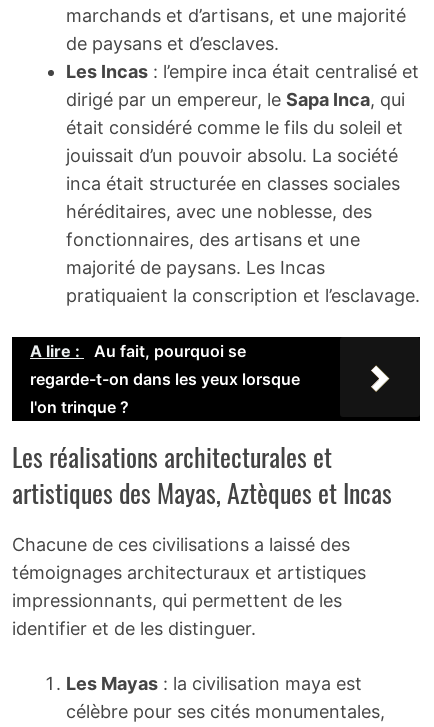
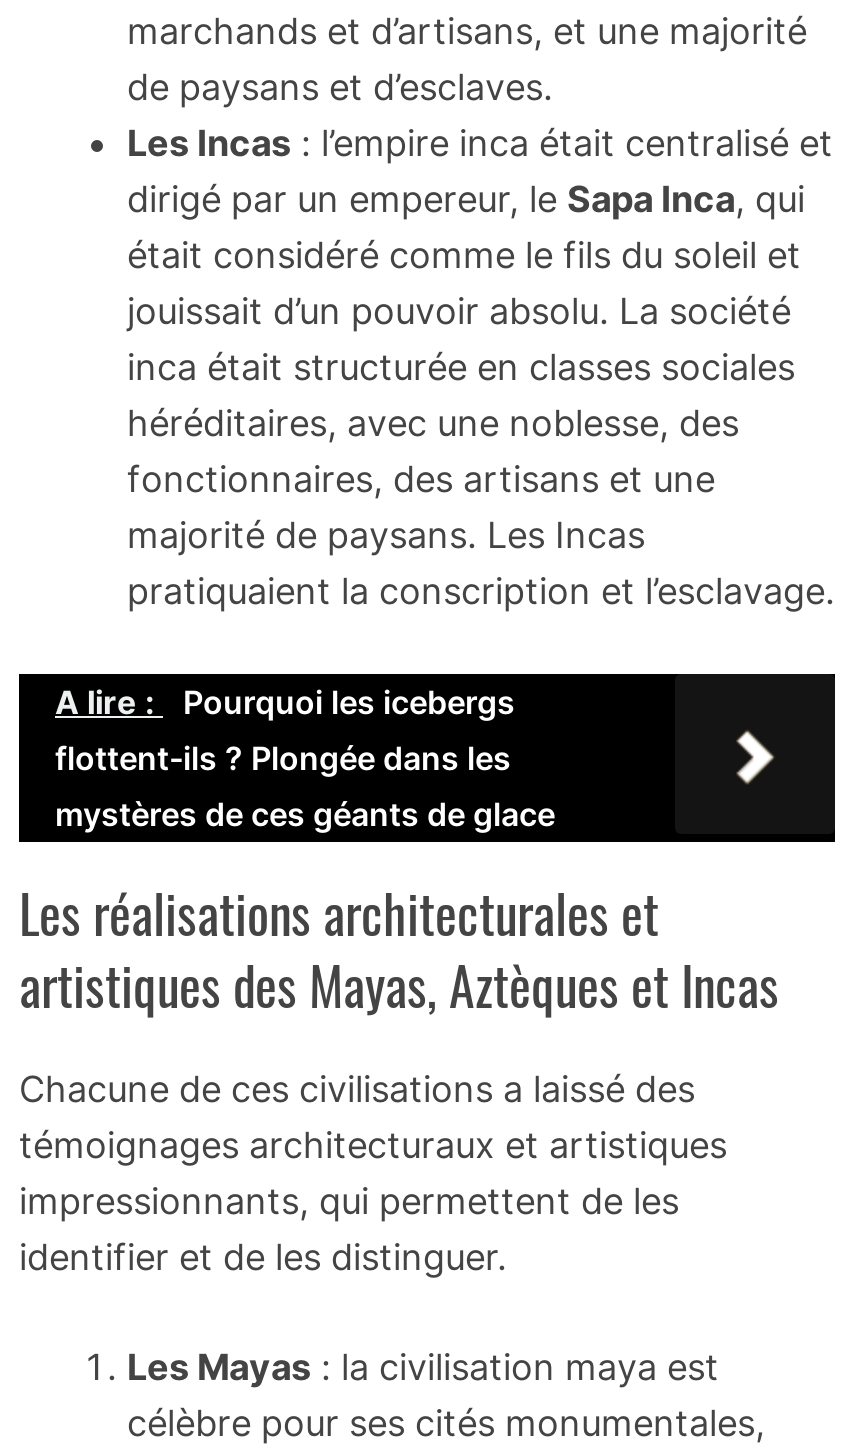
[30,341,300,417] A lire : Au fait, pourquoi se | regarde-t-on dans les yeux lorsque | l'on trinque ? -> [55,682,555,834] A lire : Pourquoi les icebergs | flottent-ils ? Plongée dans les | mystères de ces géants de glace

